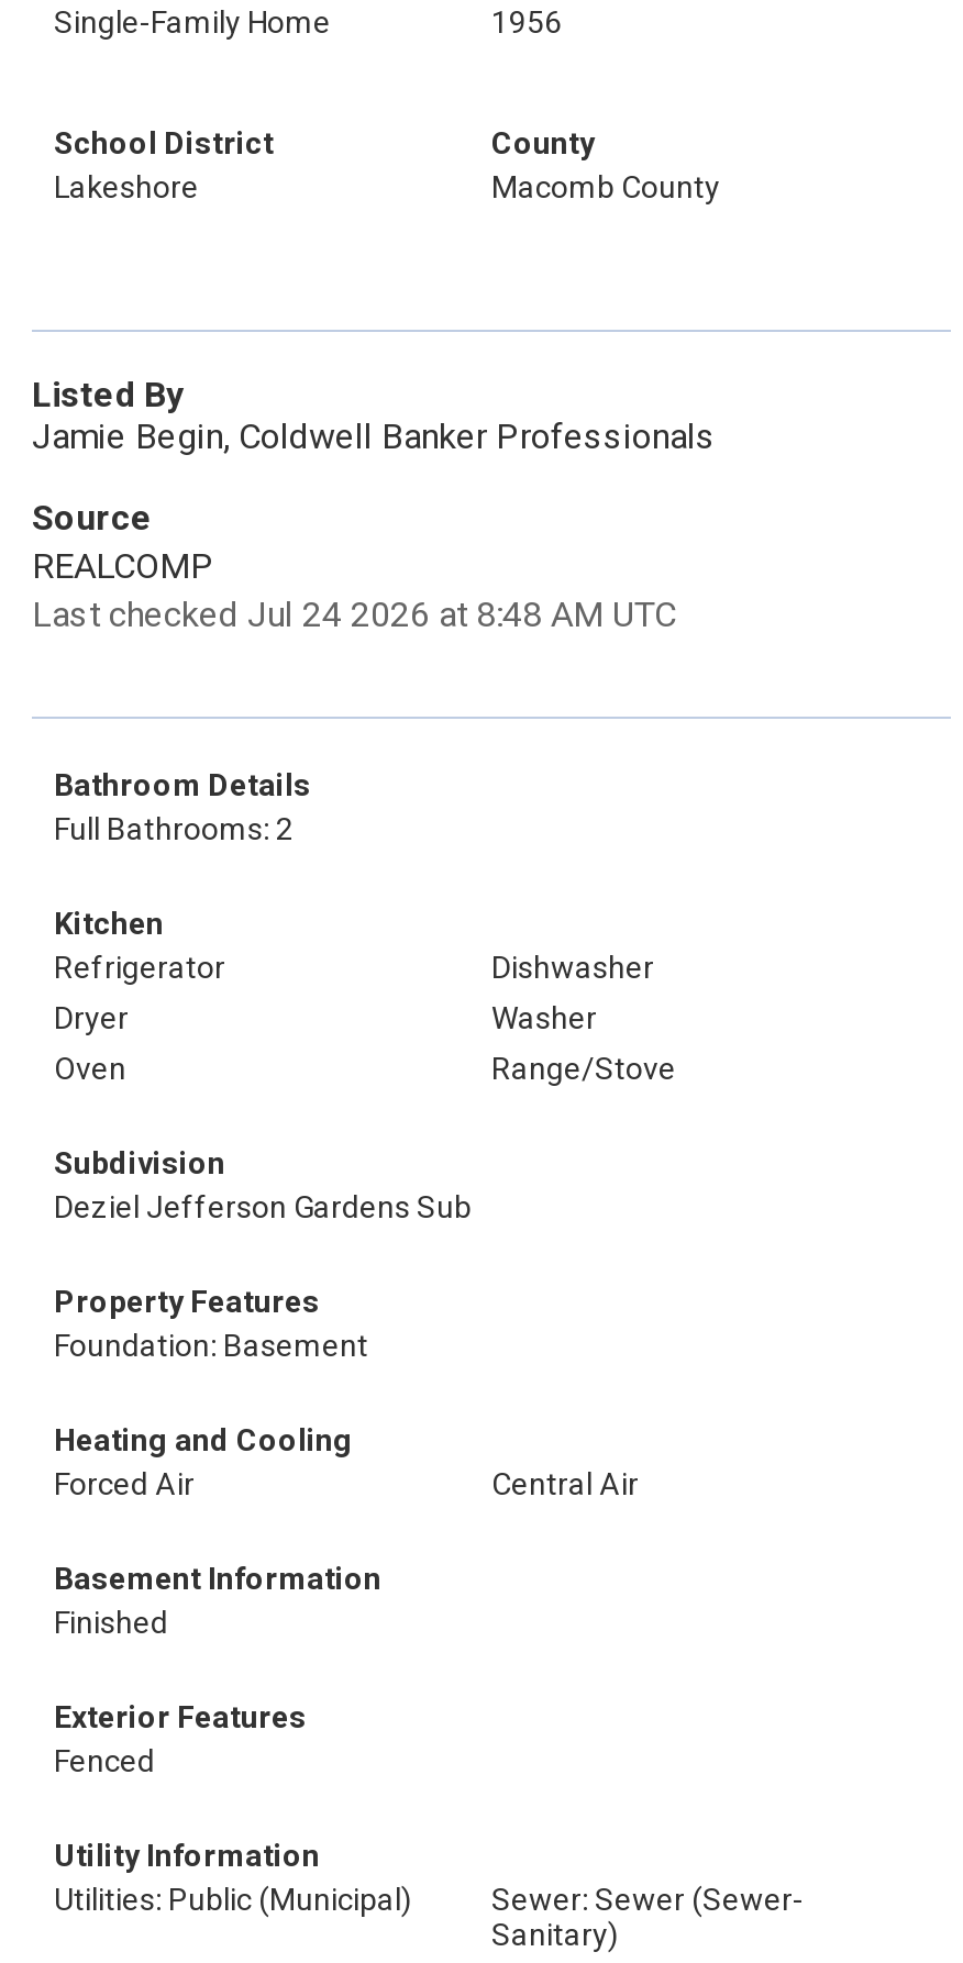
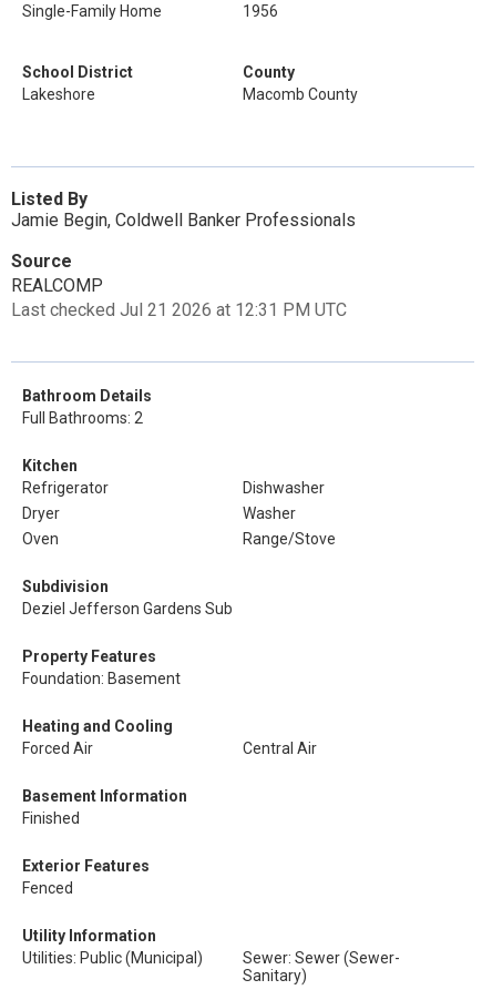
[32,594,676,635] Last checked Jul 24 2026 at 8:48 AM UTC -> [11,299,347,320] Last checked Jul 21 2026 at 12:31 PM UTC

